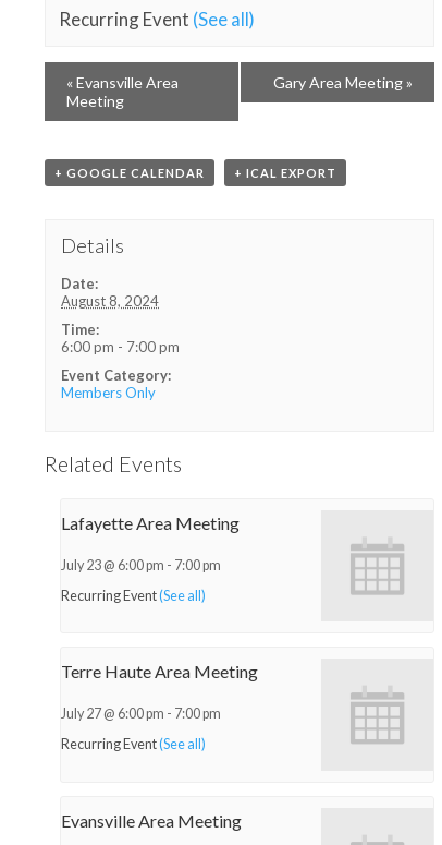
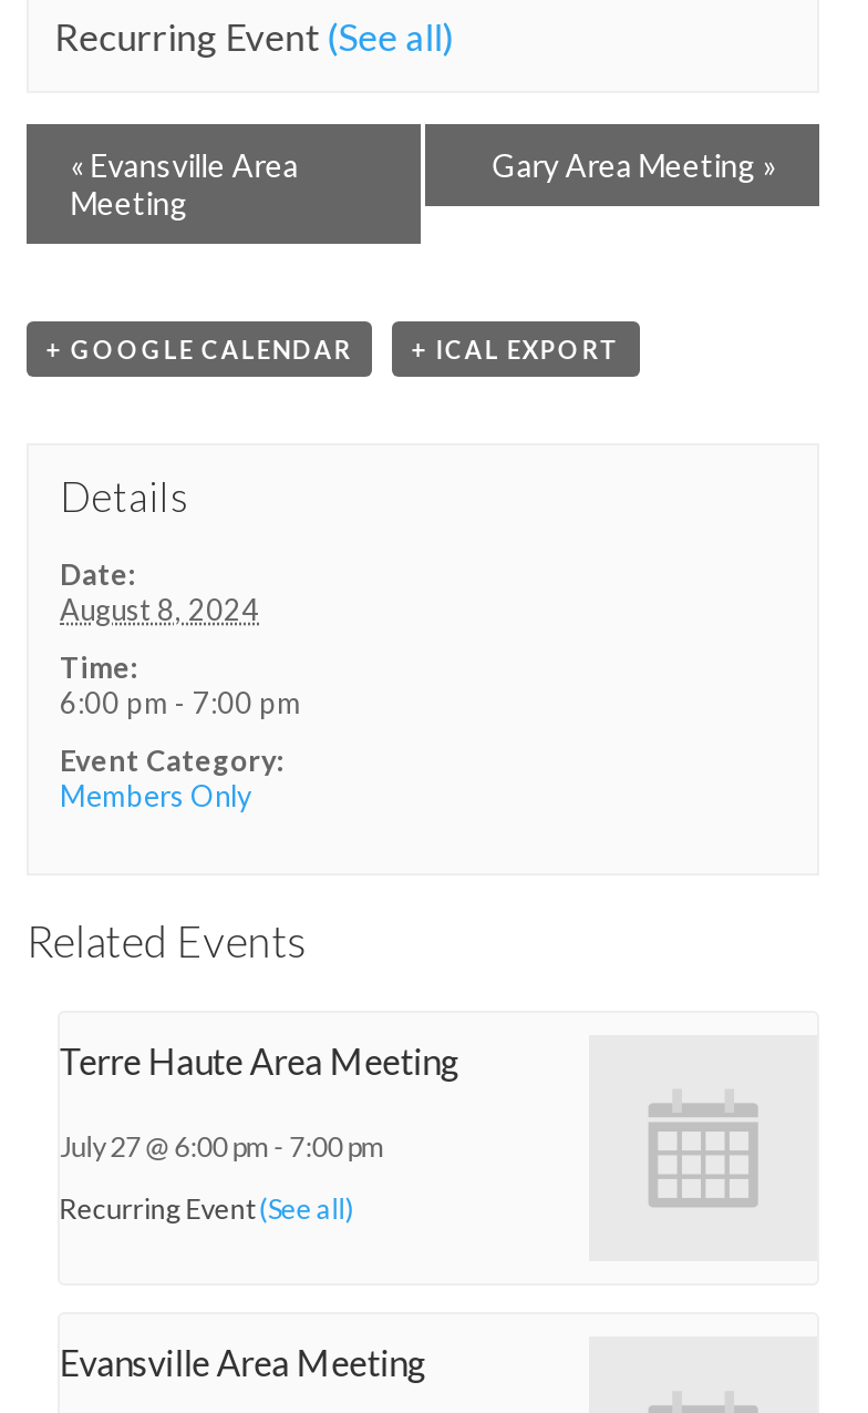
[61,512,239,604] Lafayette Area Meeting | July 23 @ 6:00 pm - 7:00 pm | Recurring Event(See all) -> none

